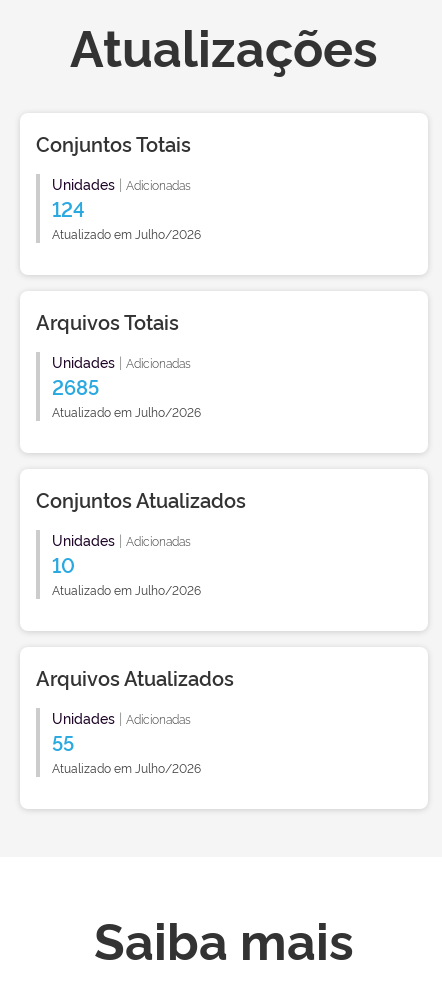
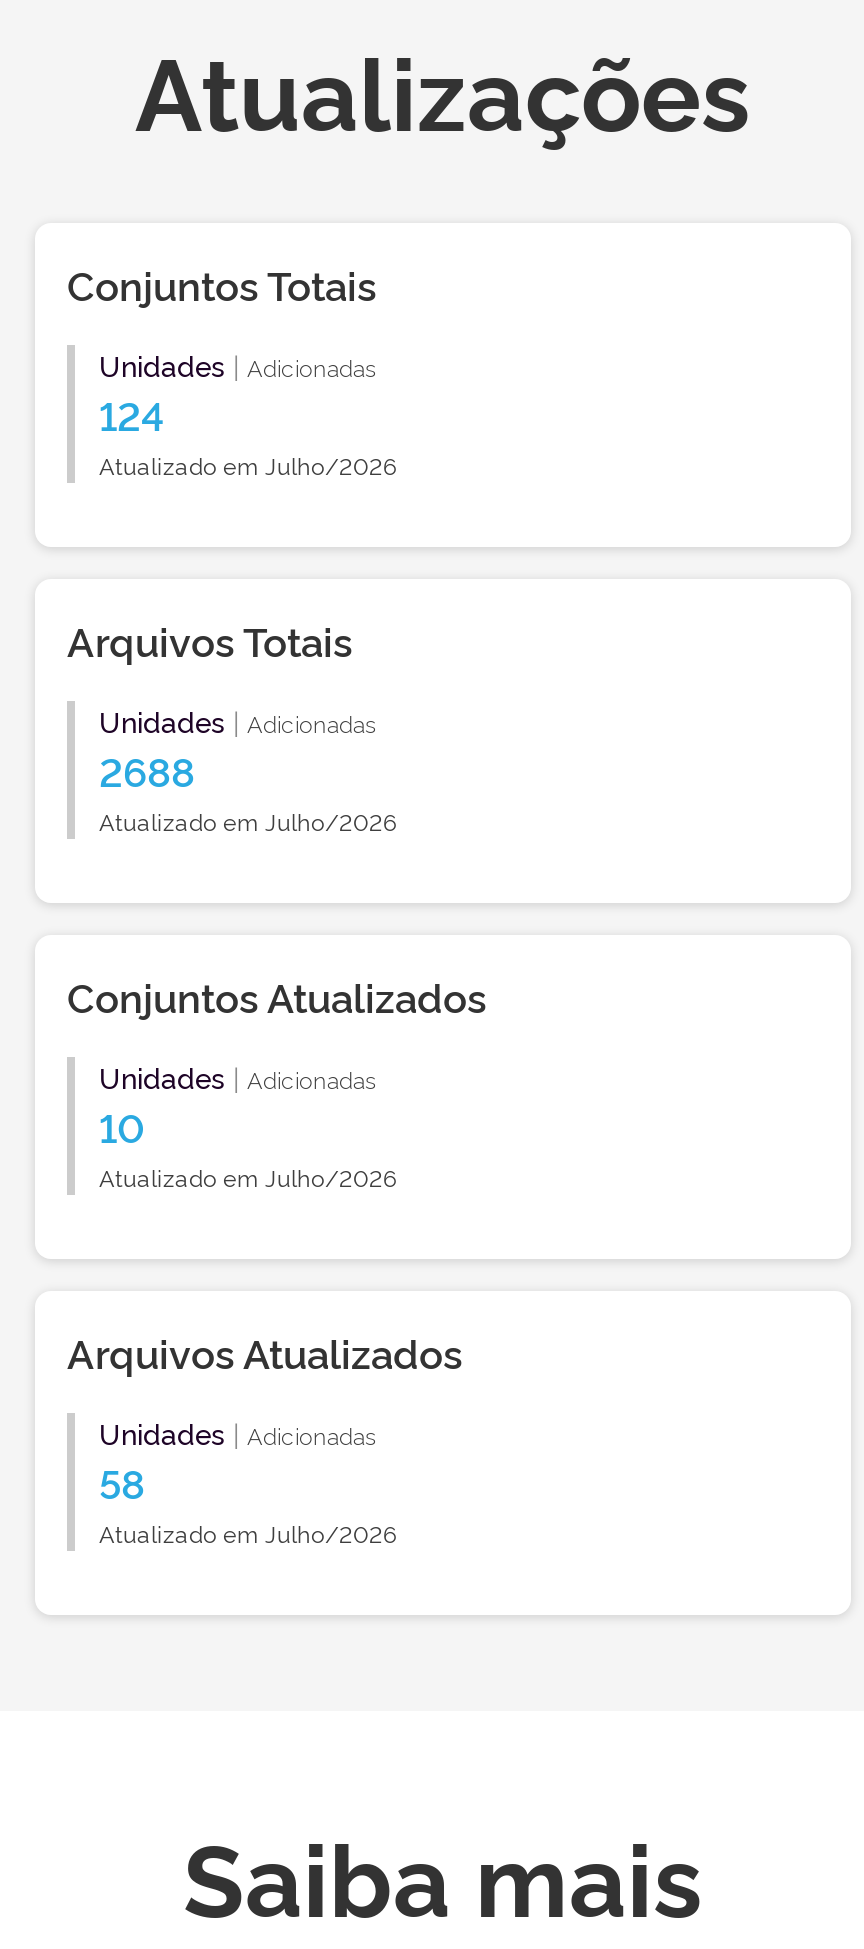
[52,371,99,399] 2685 -> [99,740,195,796] 2688
[52,727,74,755] 55 -> [99,1452,145,1508] 58

